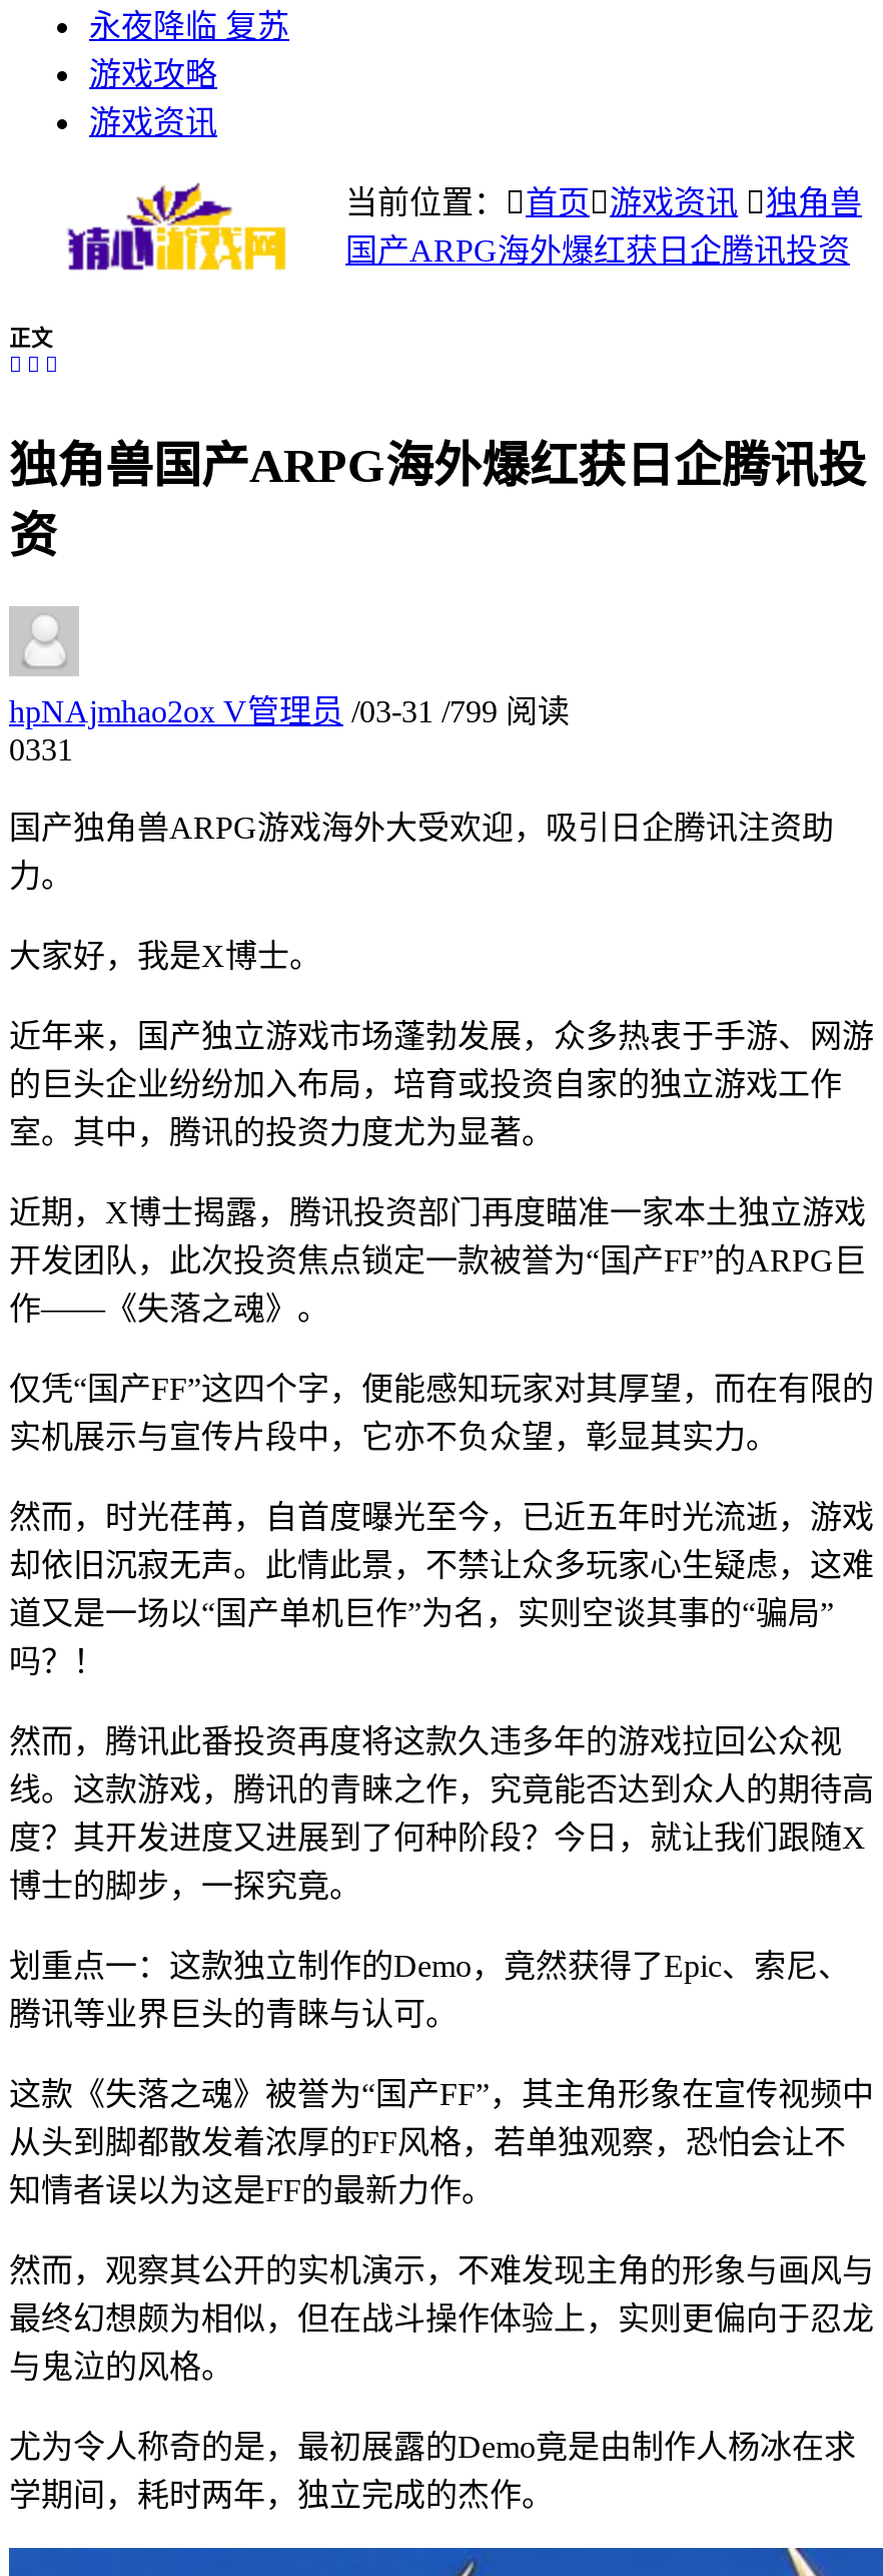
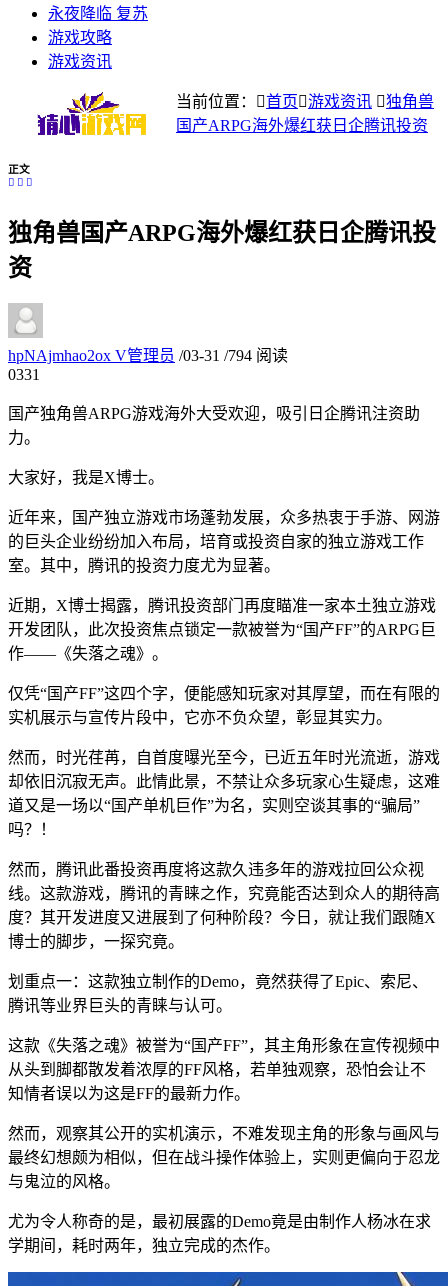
[9,694,570,728] hpNAjmhao2ox V管理员 / 03-31 / 799 阅读 -> [8,347,288,364] hpNAjmhao2ox V管理员 / 03-31 / 794 阅读

